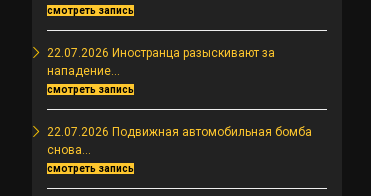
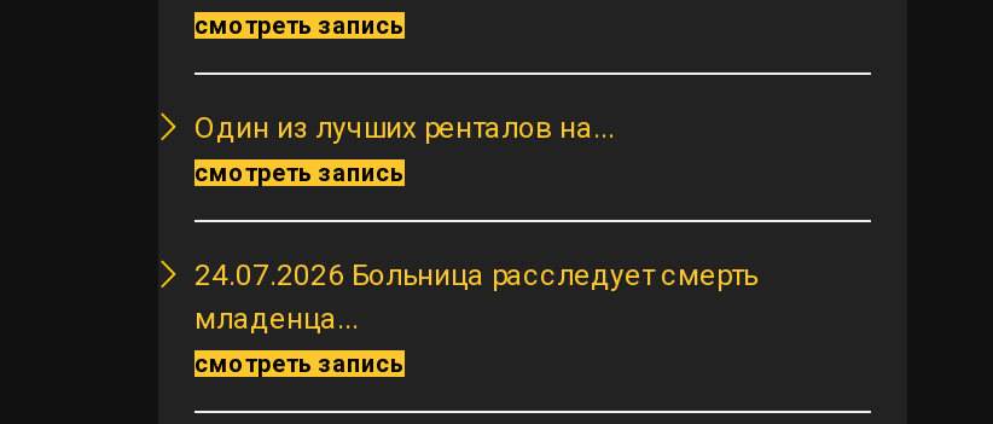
[47,46,275,78] 22.07.2026 Иностранца разыскивают за | нападение... -> [194,111,615,145] Один из лучших ренталов на...
[47,125,312,157] 22.07.2026 Подвижная автомобильная бомба | снова... -> [194,259,757,336] 24.07.2026 Больница расследует смерть | младенца...

